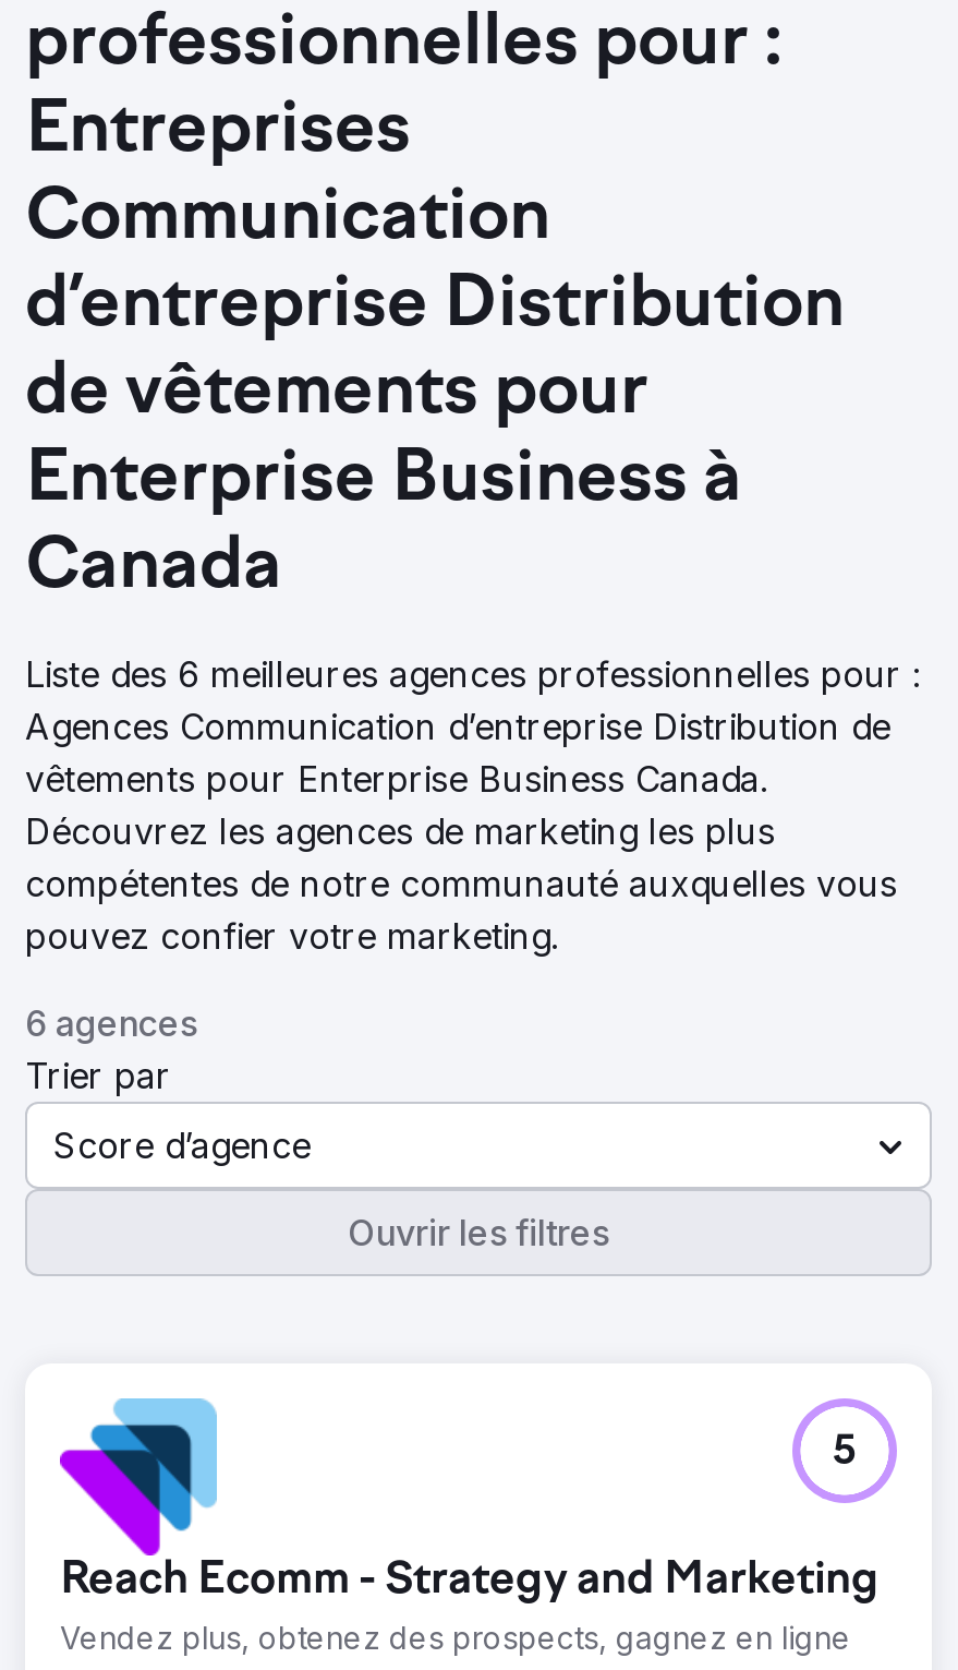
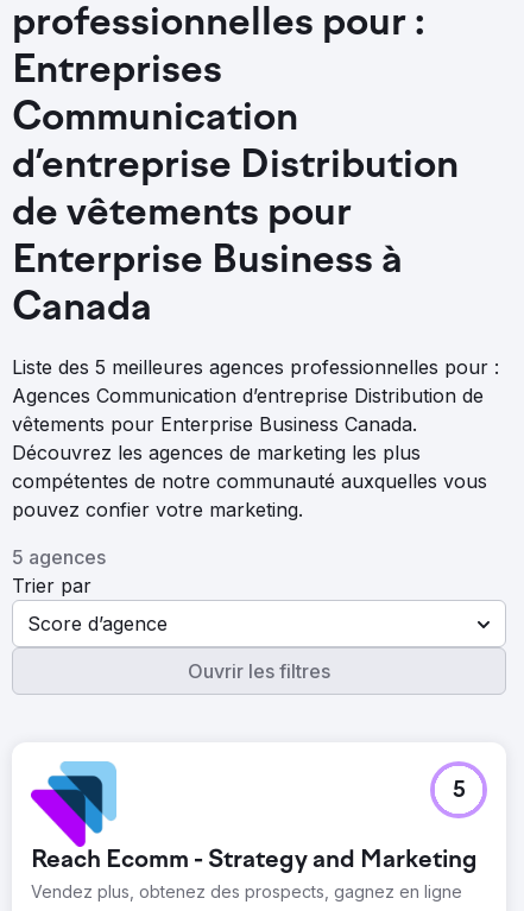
[25,652,921,696] Liste des 6 meilleures agences professionnelles pour : -> [12,355,499,379] Liste des 5 meilleures agences professionnelles pour :
[25,1001,197,1045] 6 agences -> [12,545,106,569] 5 agences

